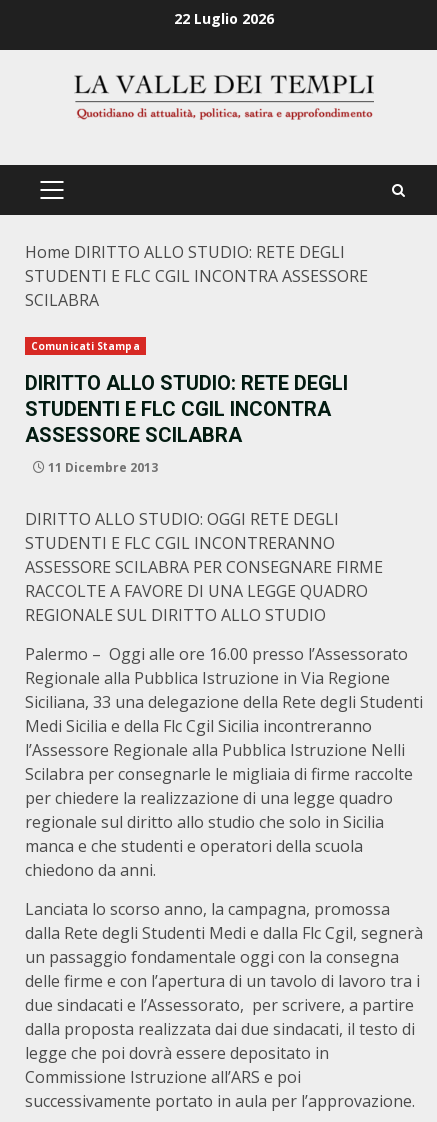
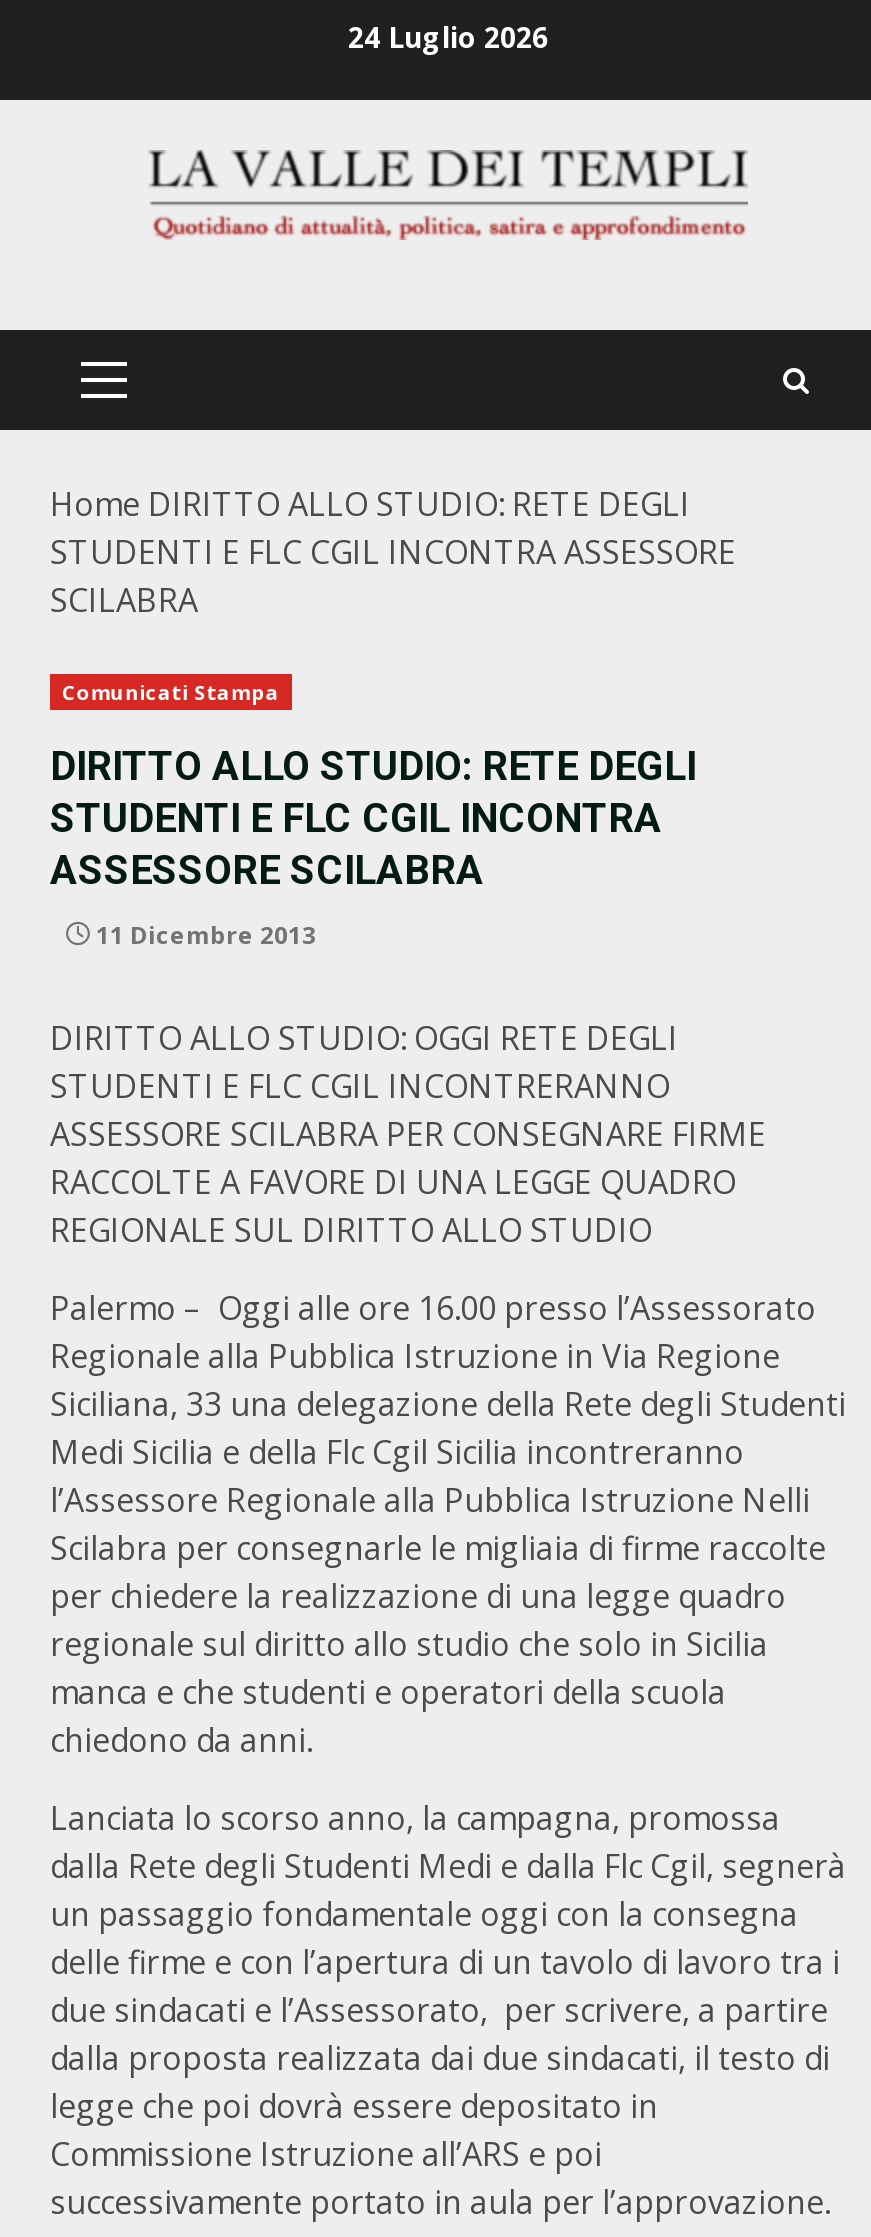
[174,8,274,27] 22 Luglio 2026 -> [348,17,548,55] 24 Luglio 2026

